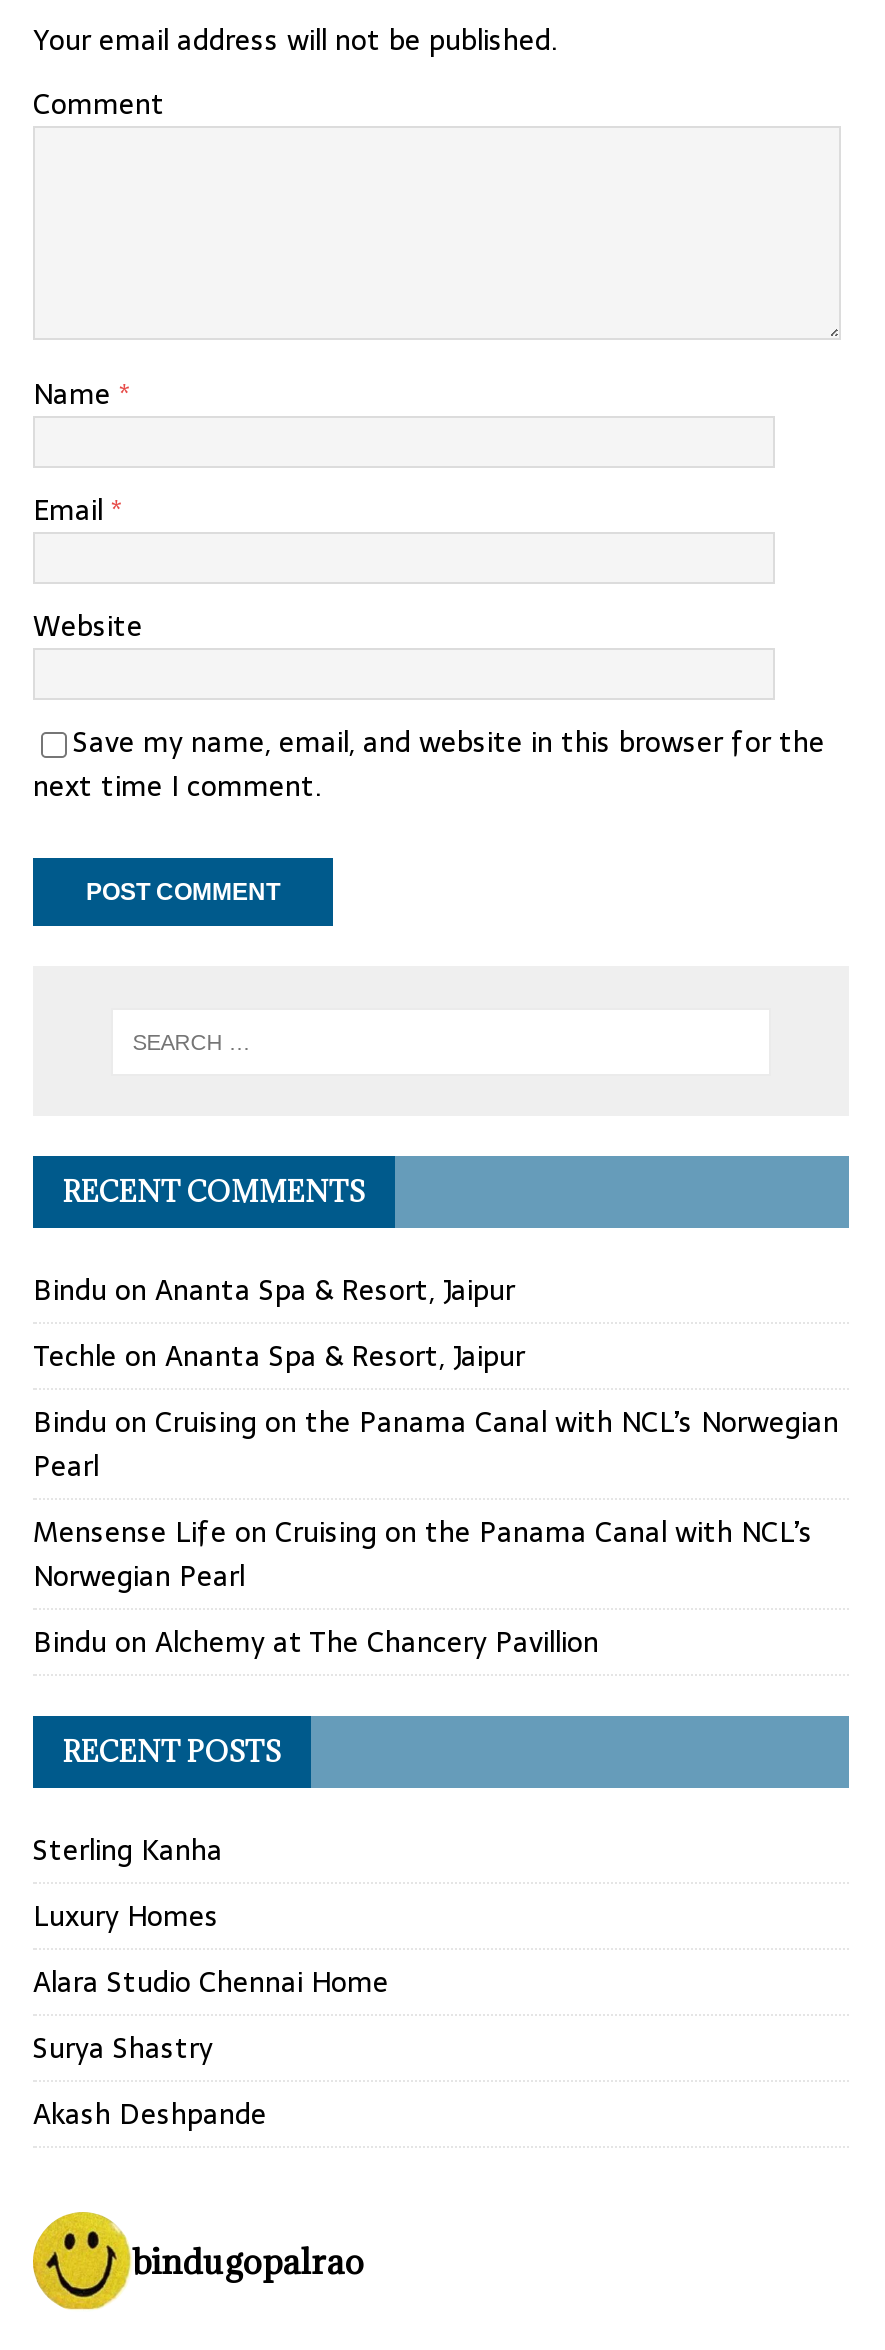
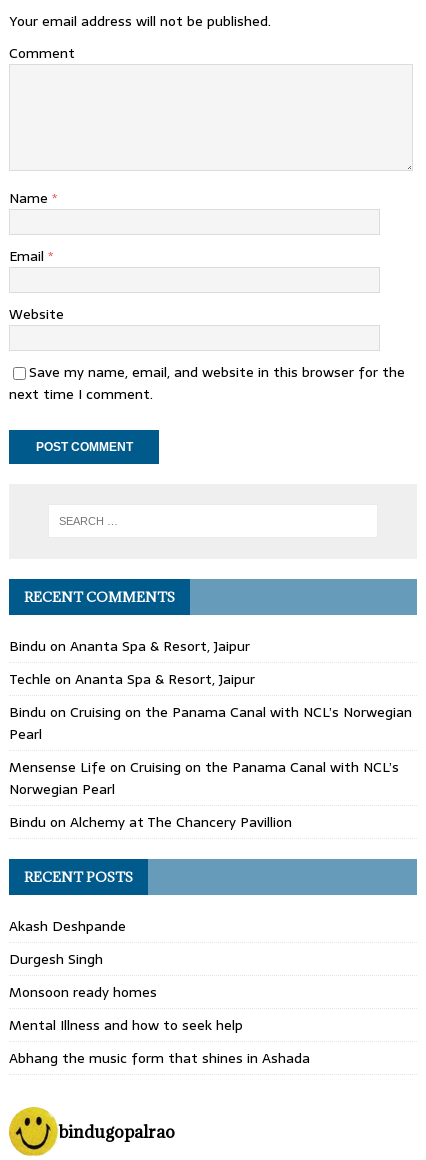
[33,1828,389,2070] Sterling Kanha | Luxury Homes | Alara Studio Chennai Home | Surya Shastry -> none
moved [33,2092,267,2136] -> [9,915,126,937]: Akash Deshpande
none -> [9,948,310,1069] Durgesh Singh | Monsoon ready homes | Mental Illness and how to seek help | Abhang the music form that shines in Ashada

